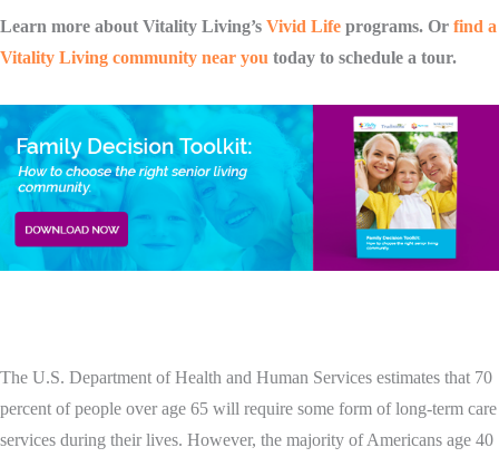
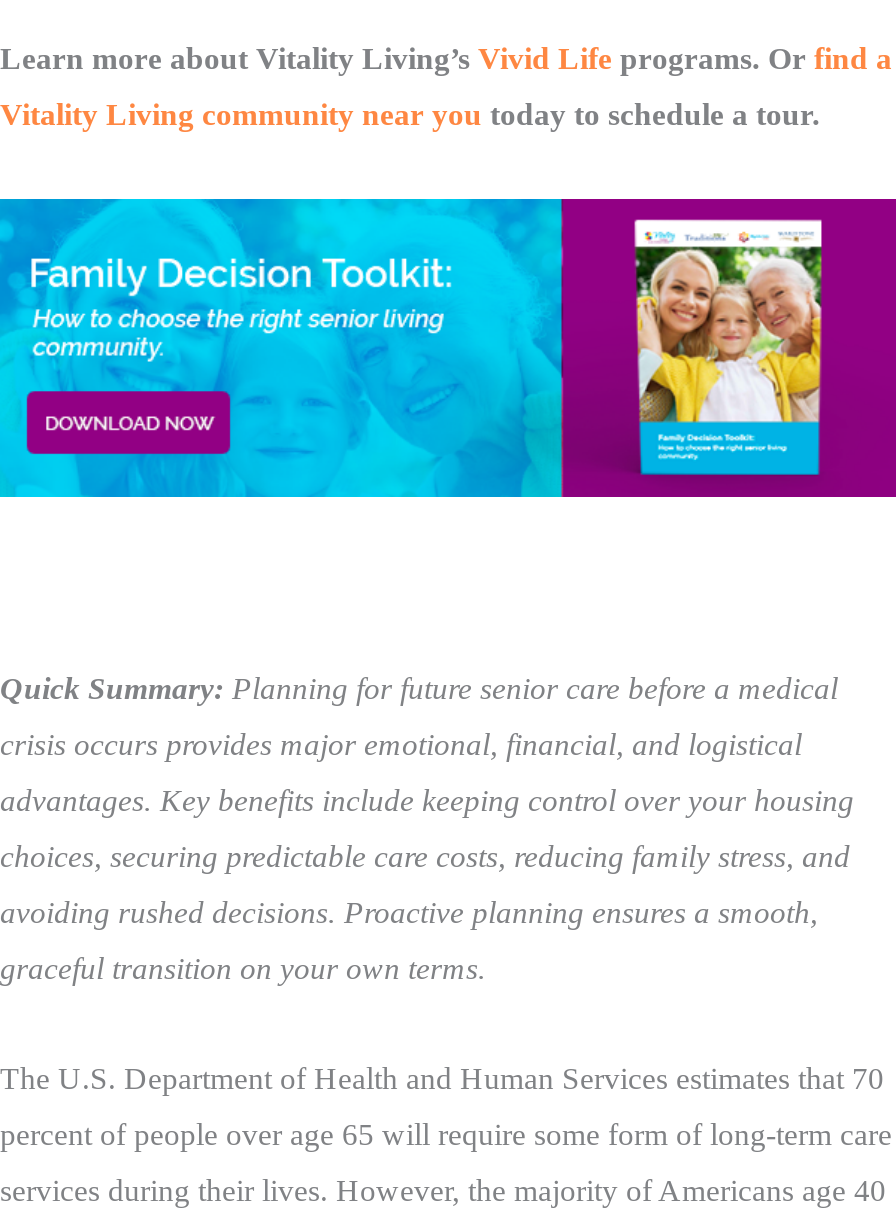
none -> [0,671,854,985] Quick Summary: Planning for future senior care before a medical | crisis occurs provides major emotional, financial, and logistical | advantages. Key benefits include keeping control over your housing | choices, securing predictable care costs, reducing family stress, and | avoiding rushed decisions. Proactive planning ensures a smooth, | graceful transition on your own terms.

